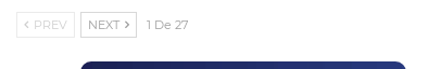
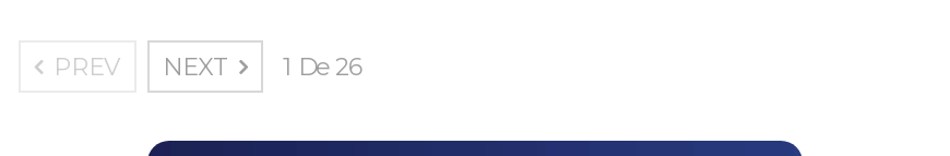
[30,18,188,33] PREV NEXT 1 De 27 -> [47,52,361,83] PREV NEXT 1 De 26

